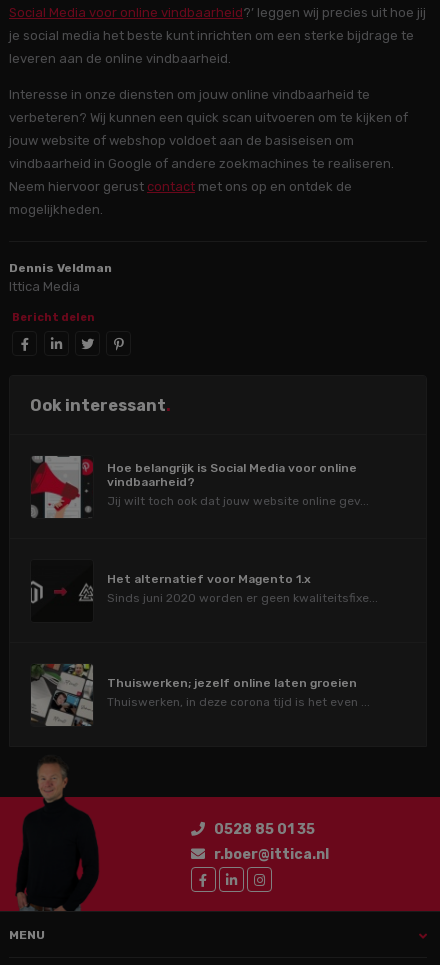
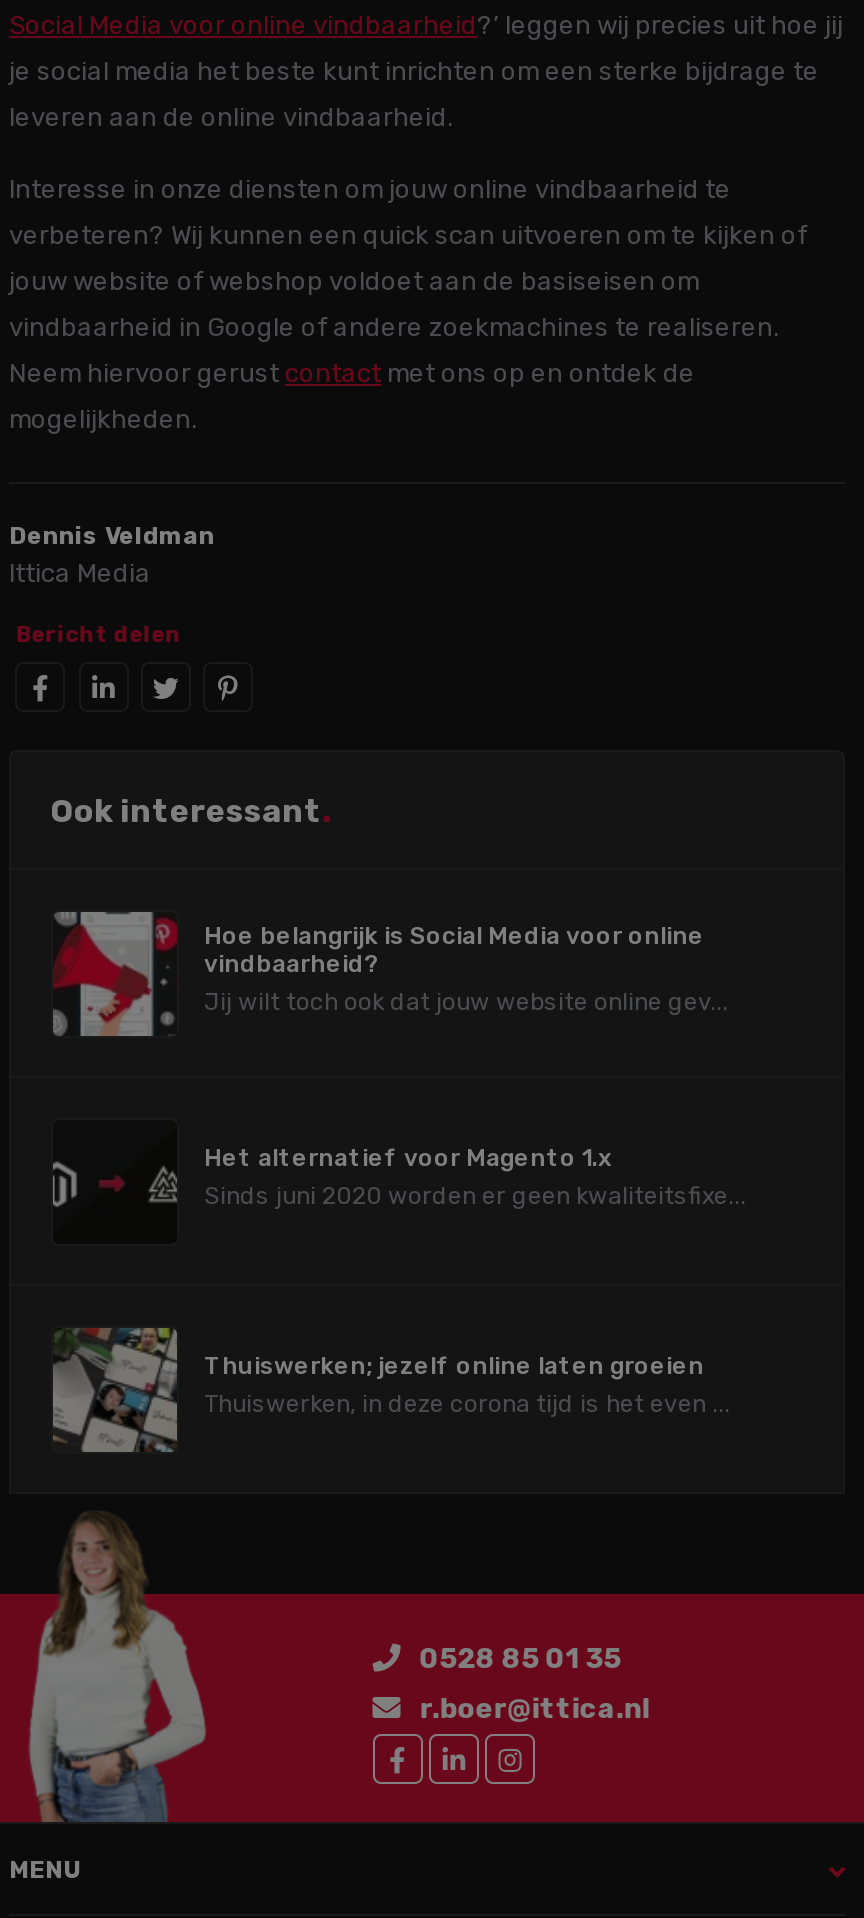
[14,757,107,912] [image] -> [21,1512,209,1824] [image]

